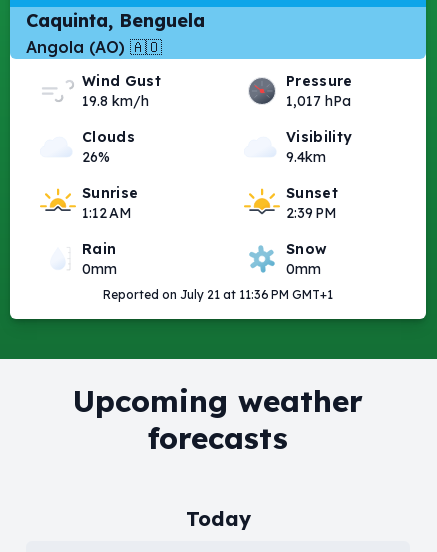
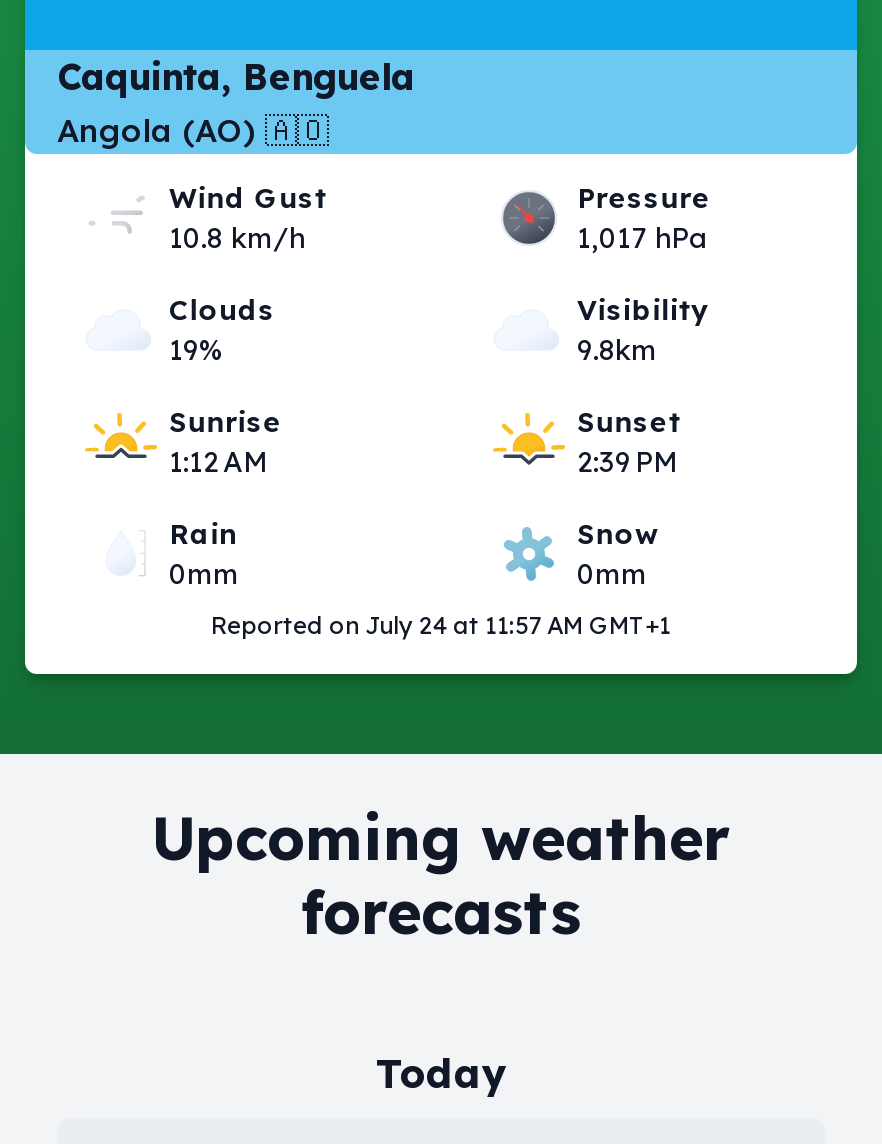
[82,92,149,110] 19.8 km/h -> [169,220,305,256] 10.8 km/h
[82,148,110,166] 26% -> [169,332,223,368] 19%
[286,148,326,166] 9.4km -> [577,332,657,368] 9.8km
[103,287,333,302] Reported on July 21 at 11:36 PM GMT+1 -> [211,610,671,640] Reported on July 24 at 11:57 AM GMT+1

